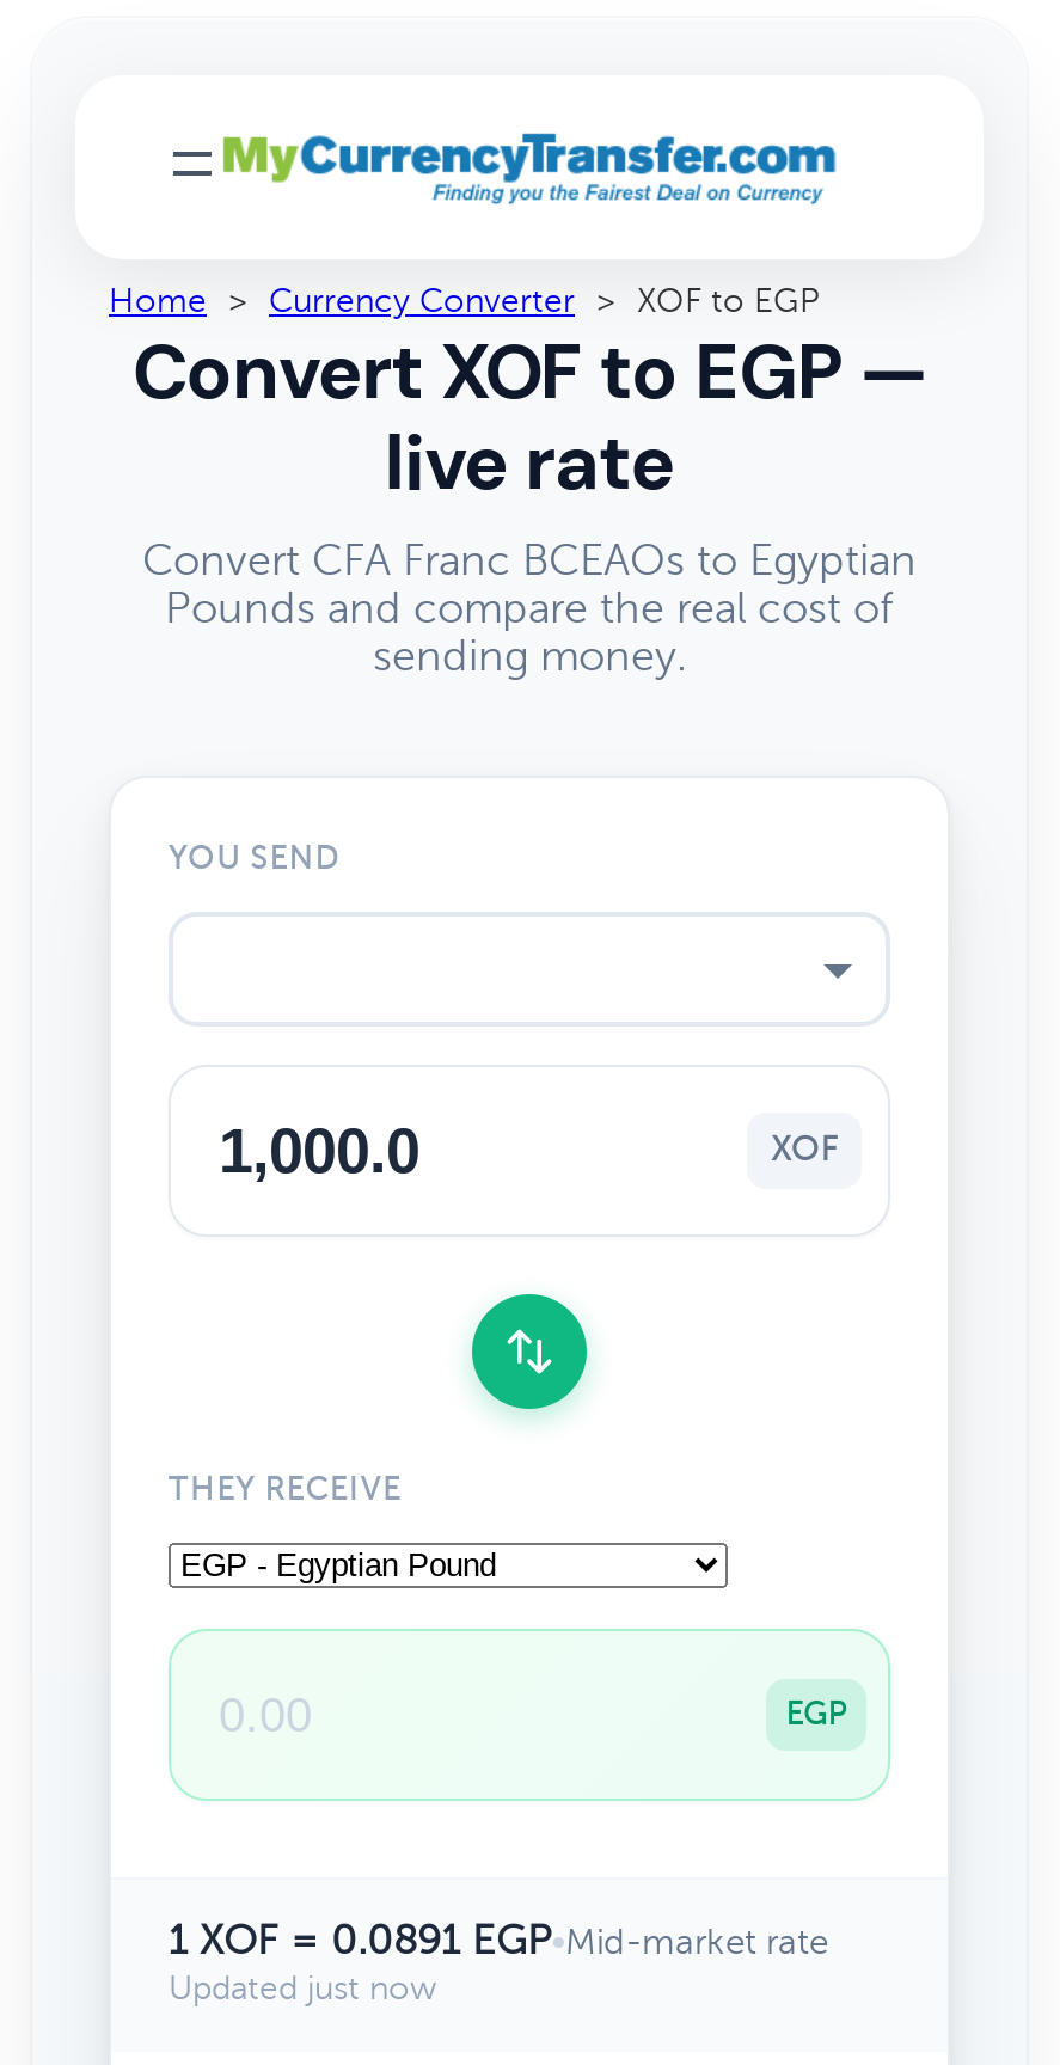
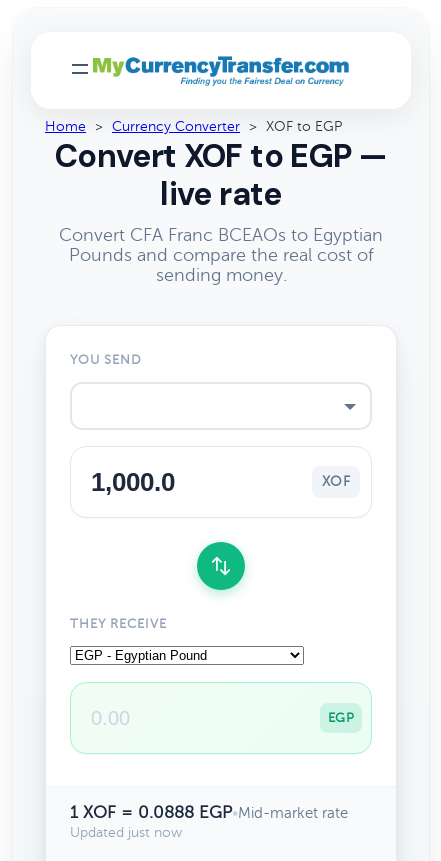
[169,1918,828,1963] 1 XOF = 0.0891 EGP • Mid-market rate -> [70,803,348,822] 1 XOF = 0.0888 EGP • Mid-market rate

